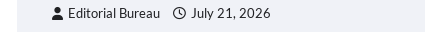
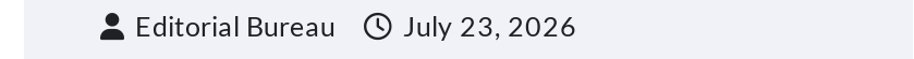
[191,6,271,21] July 21, 2026 -> [403,10,577,42] July 23, 2026

